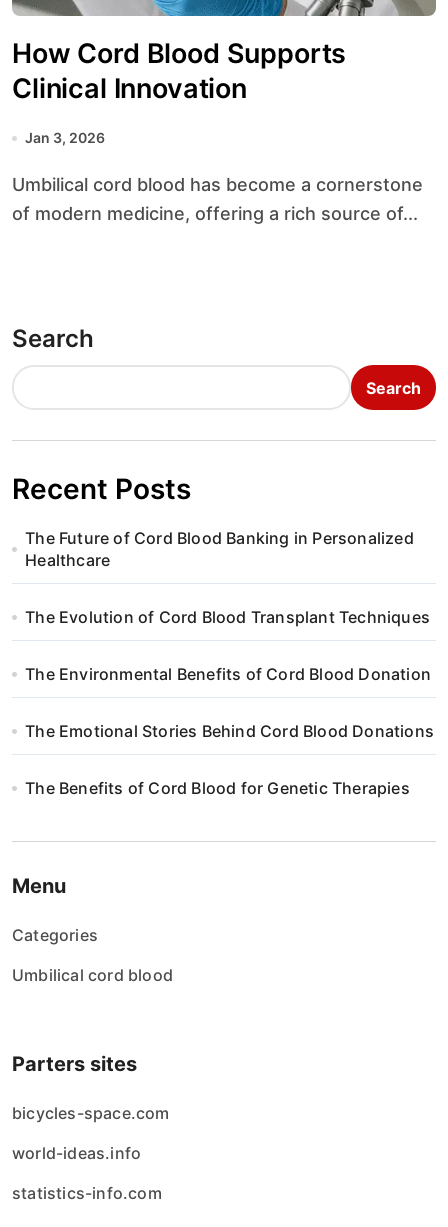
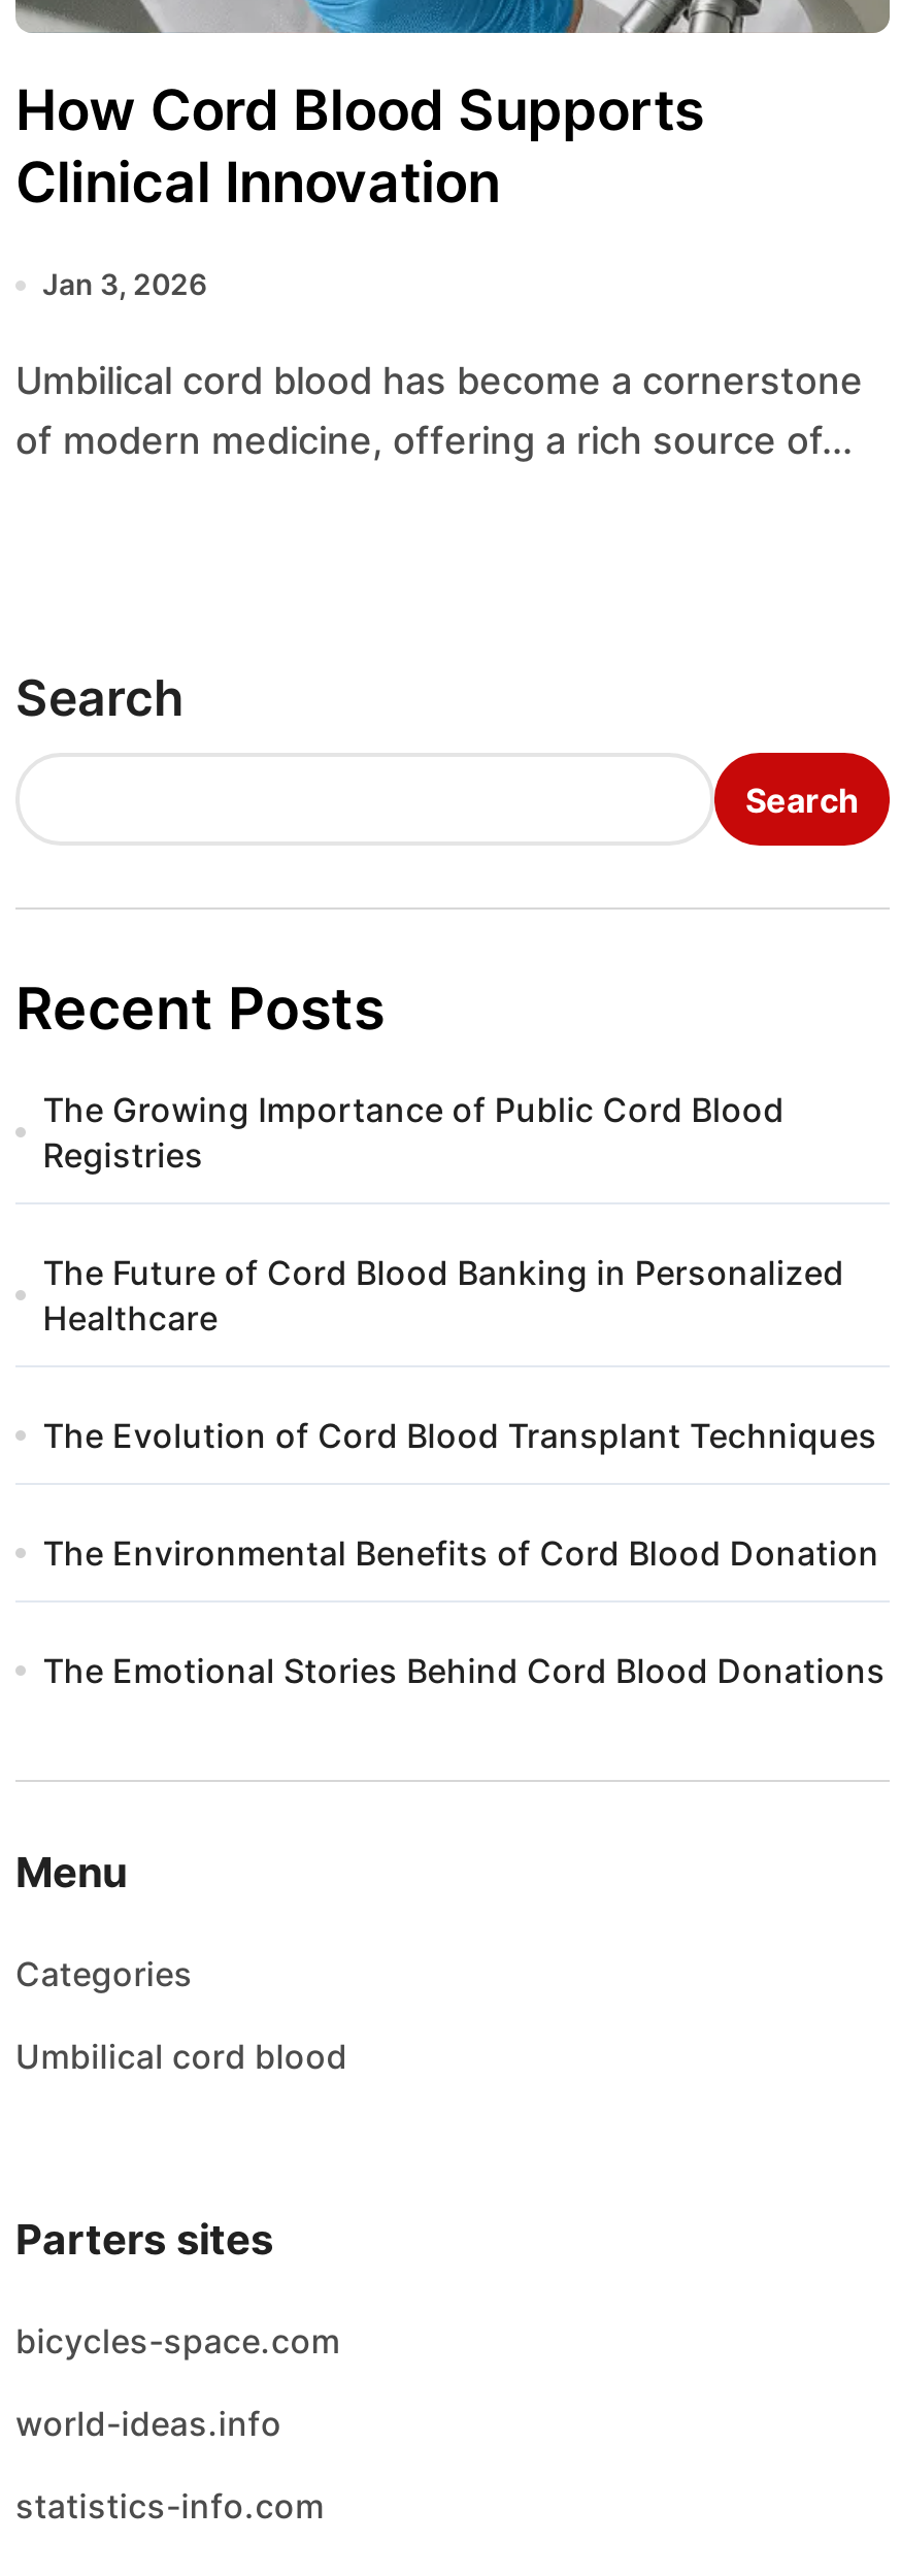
none -> [43,1089,784,1176] The Growing Importance of Public Cord Blood | Registries
moved [25,528,434,741] -> [43,1252,886,1691]: The Future of Cord Blood Banking in Personalized | Healthcare | The Evolution of Cord Blood Transplant Techniques | The Environmental Benefits of Cord Blood Donation | The Emotional Stories Behind Cord Blood Donations
[25,778,410,798] The Benefits of Cord Blood for Genetic Therapies -> none

